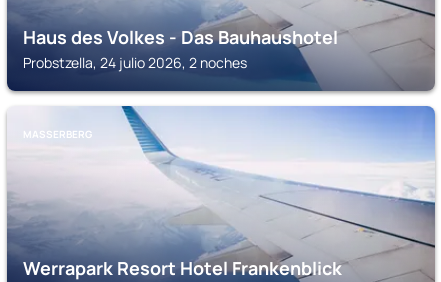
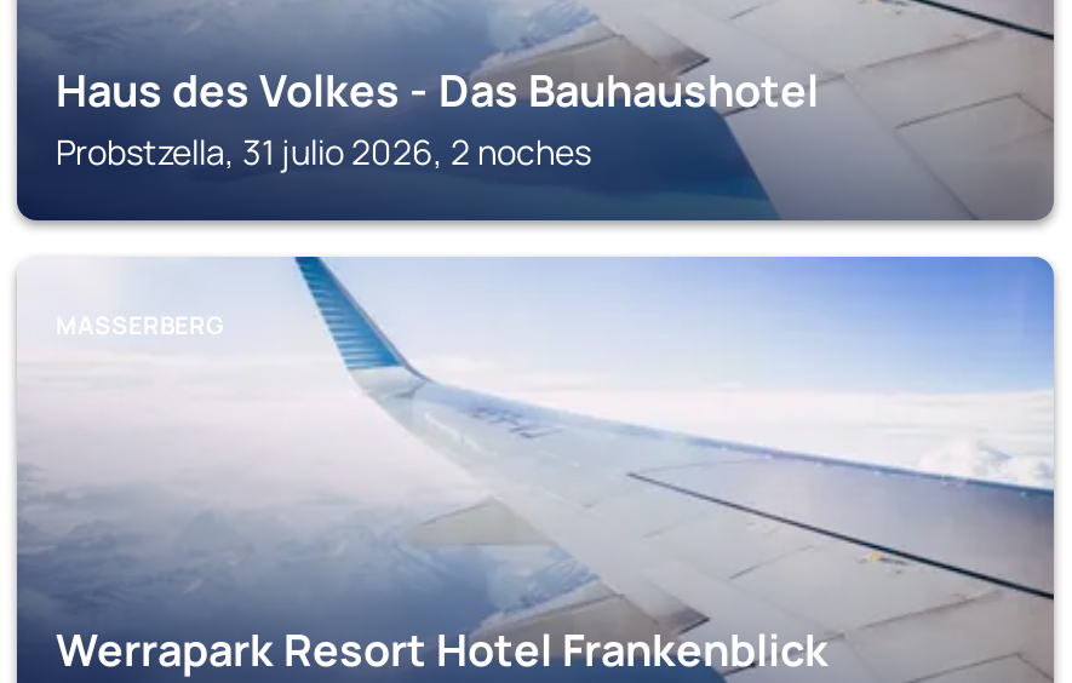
[23,53,247,72] Probstzella, 24 julio 2026, 2 noches -> [56,128,591,174] Probstzella, 31 julio 2026, 2 noches

